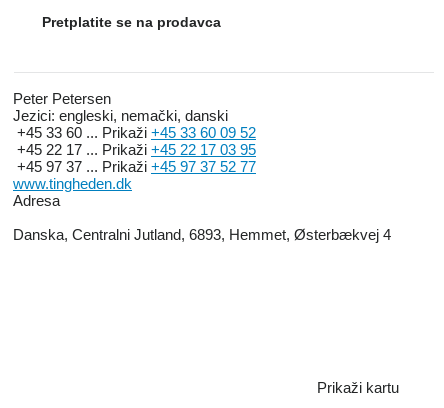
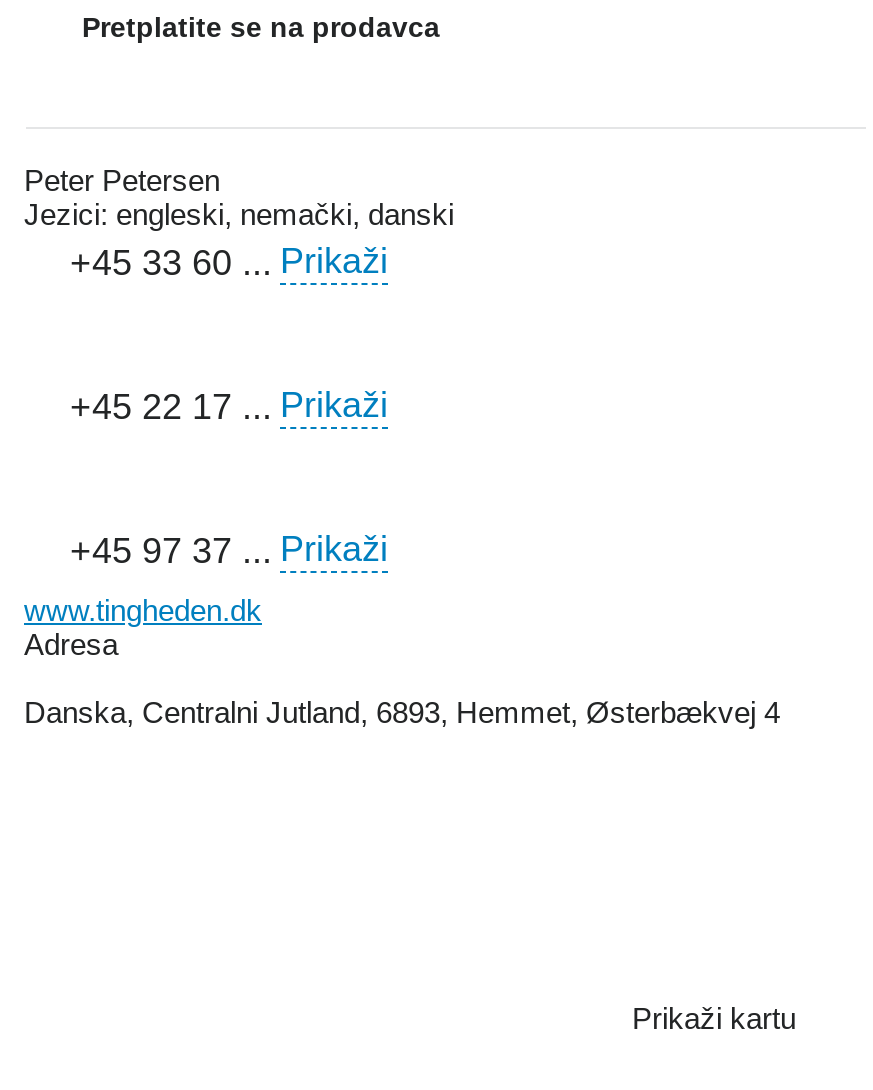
[17,124,256,175] +45 33 60 ... Prikaži +45 33 60 09 52 | +45 22 17 ... Prikaži +45 22 17 03 95 | +45 97 37 ... Prikaži +45 97 37 52 77 -> [70,241,388,571] +45 33 60 ... Prikaži | +45 22 17 ... Prikaži | +45 97 37 ... Prikaži

